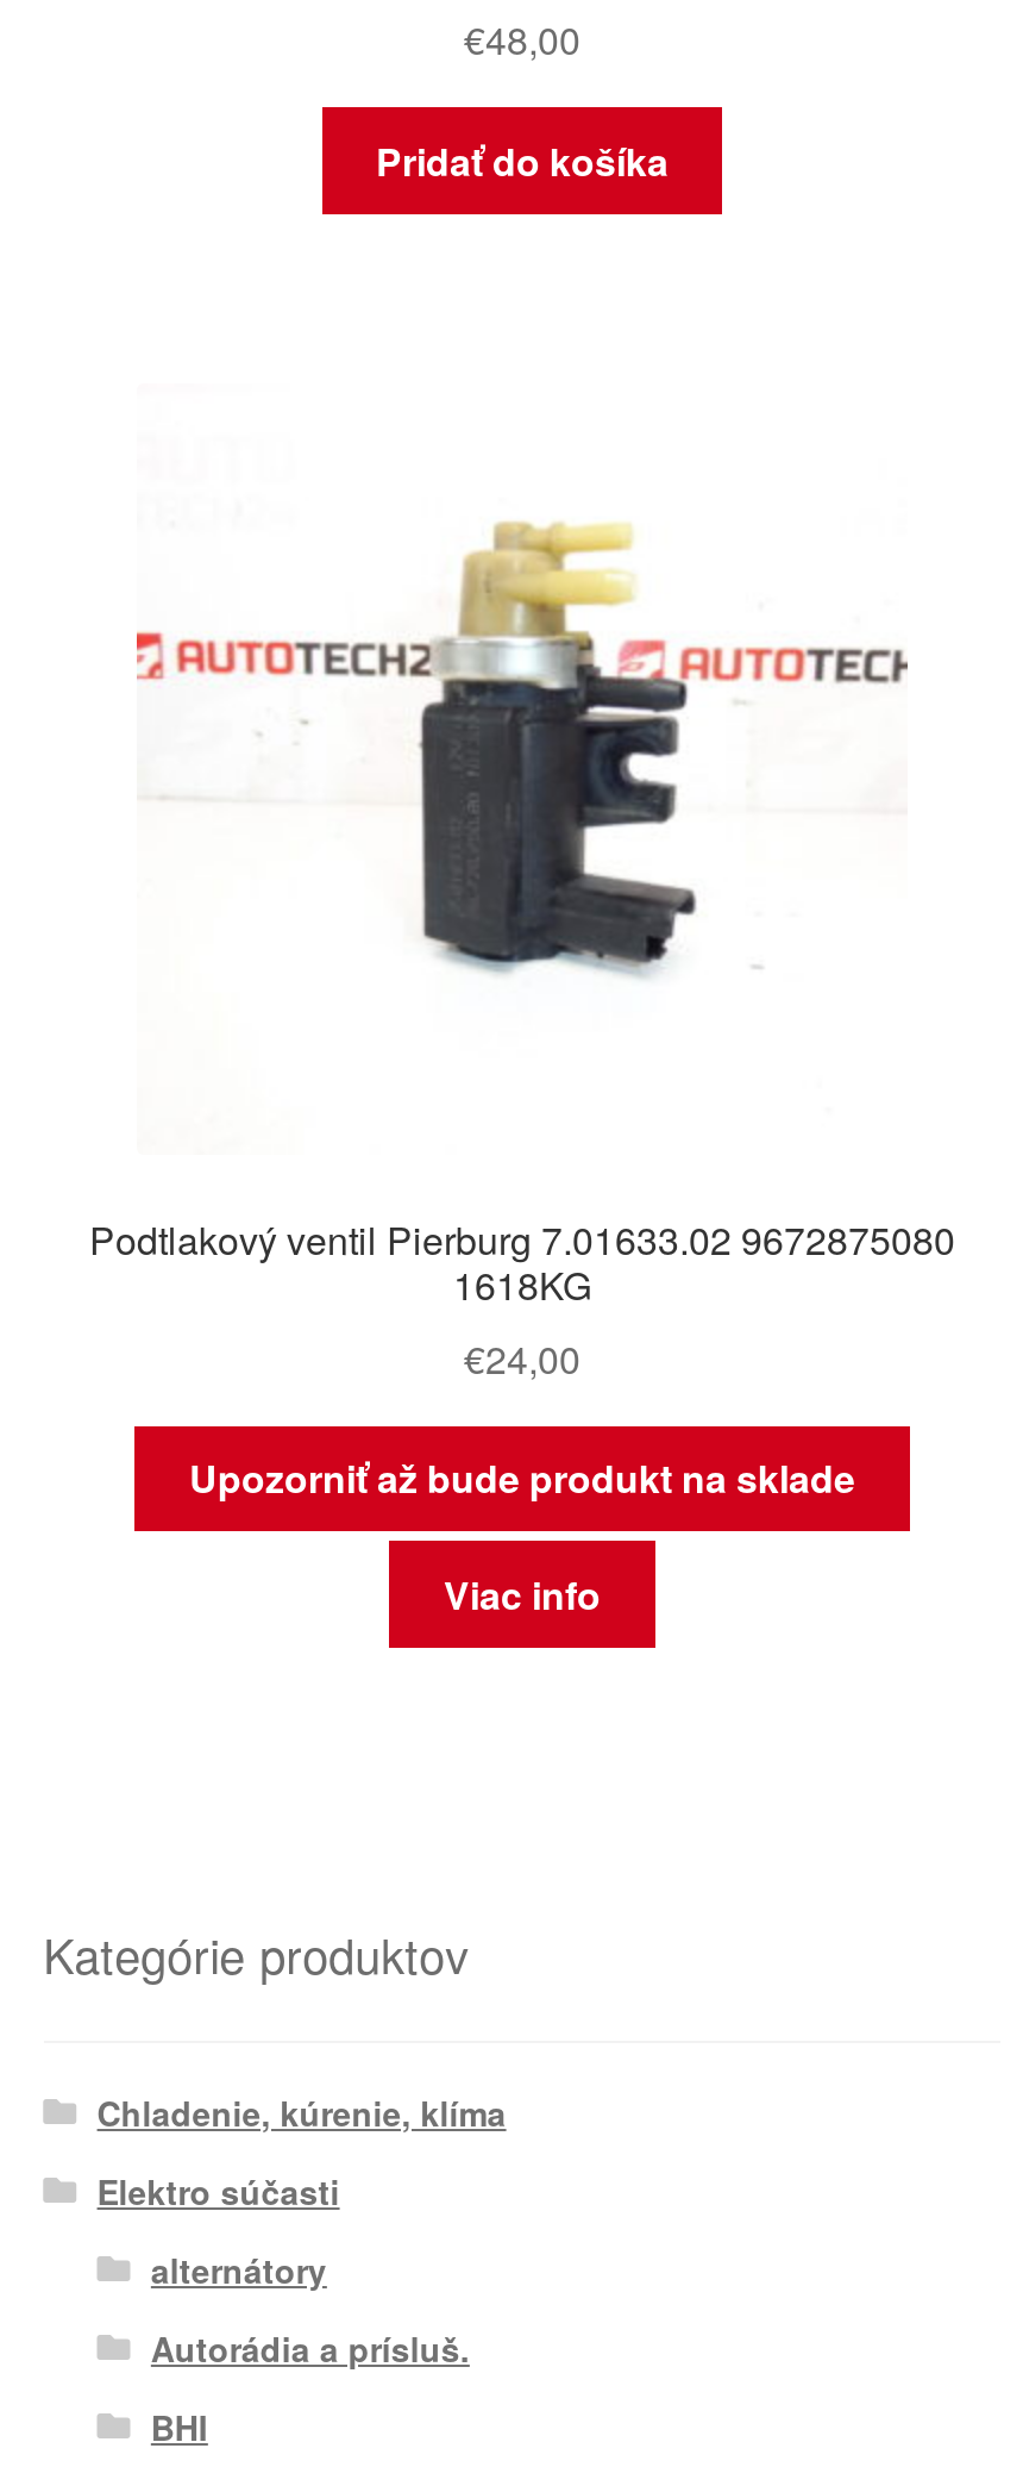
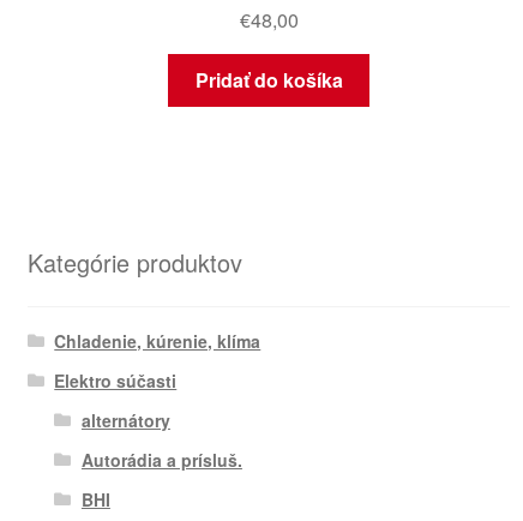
[134,519,910,979] [image] -> none
[89,1211,955,1648] [image] | Podtlakový ventil Pierburg 7.01633.02 9672875080 | 1618KG | €24,00 | Upozorniť až bude produkt na sklade | Viac info -> none

